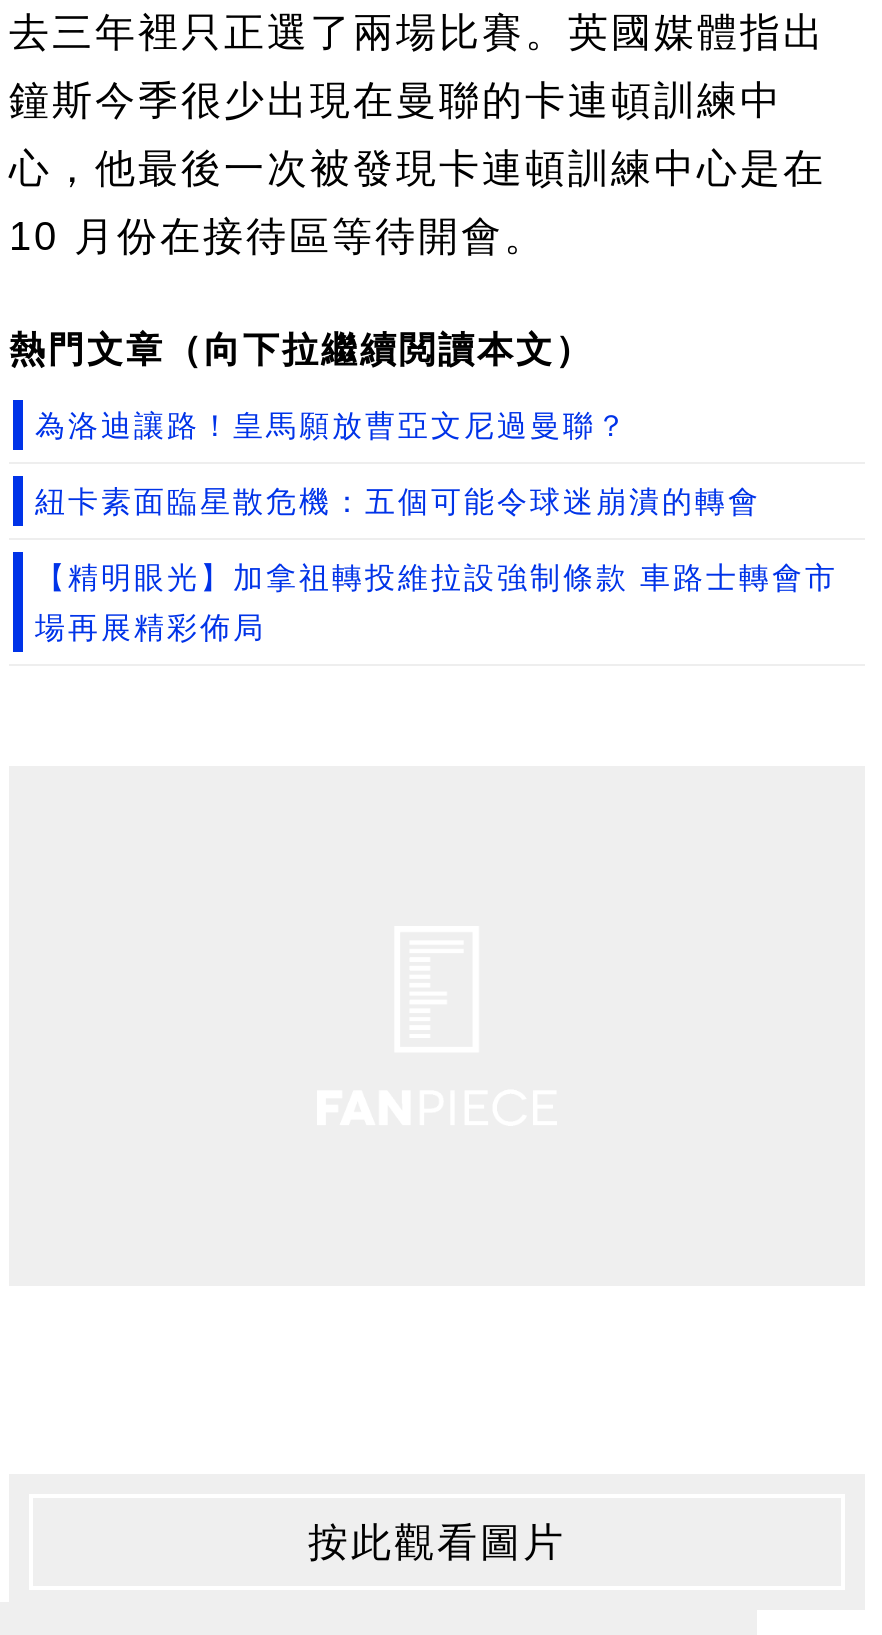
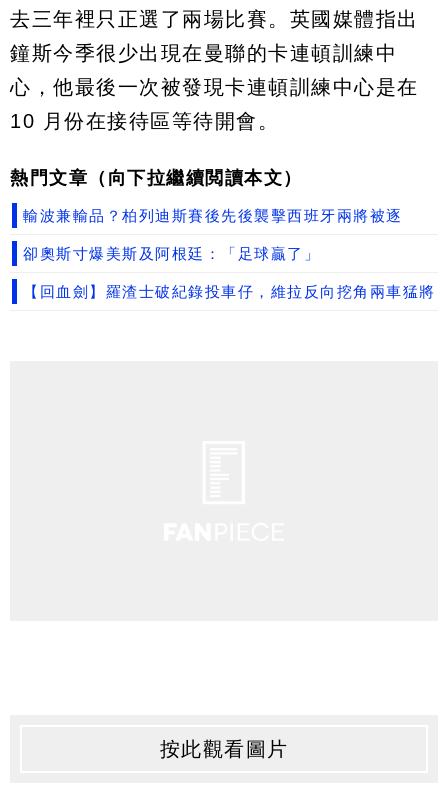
[35,408,838,644] 為洛迪讓路！皇馬願放曹亞文尼過曼聯？ | 紐卡素面臨星散危機：五個可能令球迷崩潰的轉會 | 【精明眼光】加拿祖轉投維拉設強制條款 車路士轉會市 | 場再展精彩佈局 -> [23,207,435,300] 輸波兼輸品？柏列迪斯賽後先後襲擊西班牙兩將被逐 | 卻奧斯寸爆美斯及阿根廷：「足球贏了」 | 【回血劍】羅渣士破紀錄投車仔，維拉反向挖角兩車猛將

